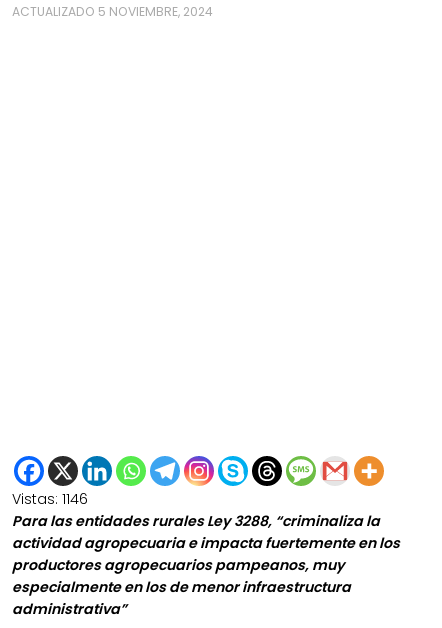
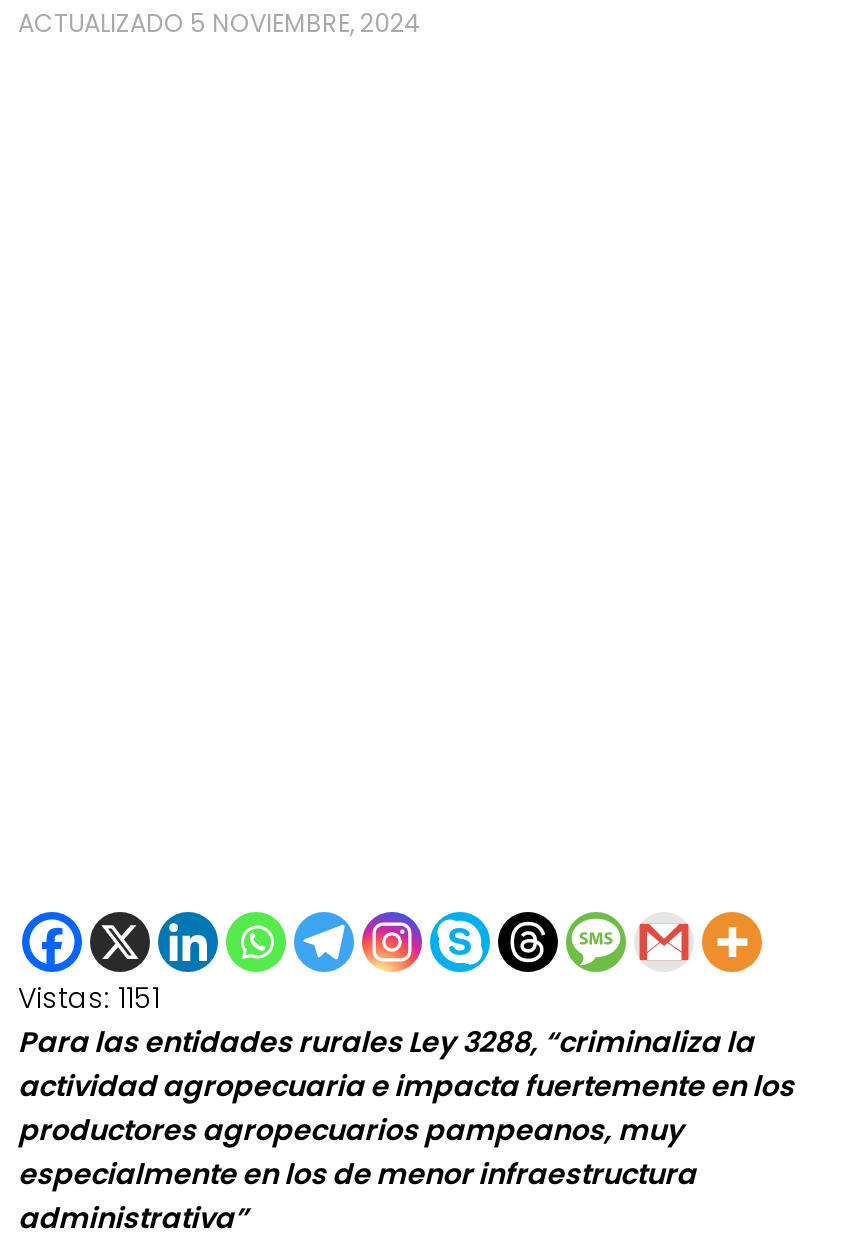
[12,489,88,509] Vistas: 1146 -> [18,978,160,1018] Vistas: 1151

